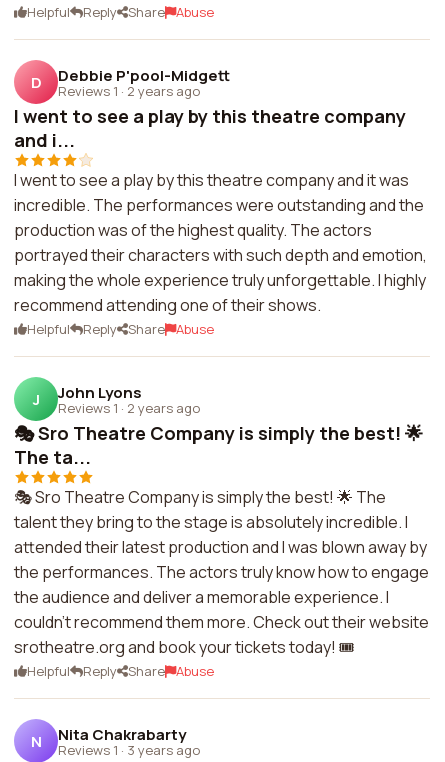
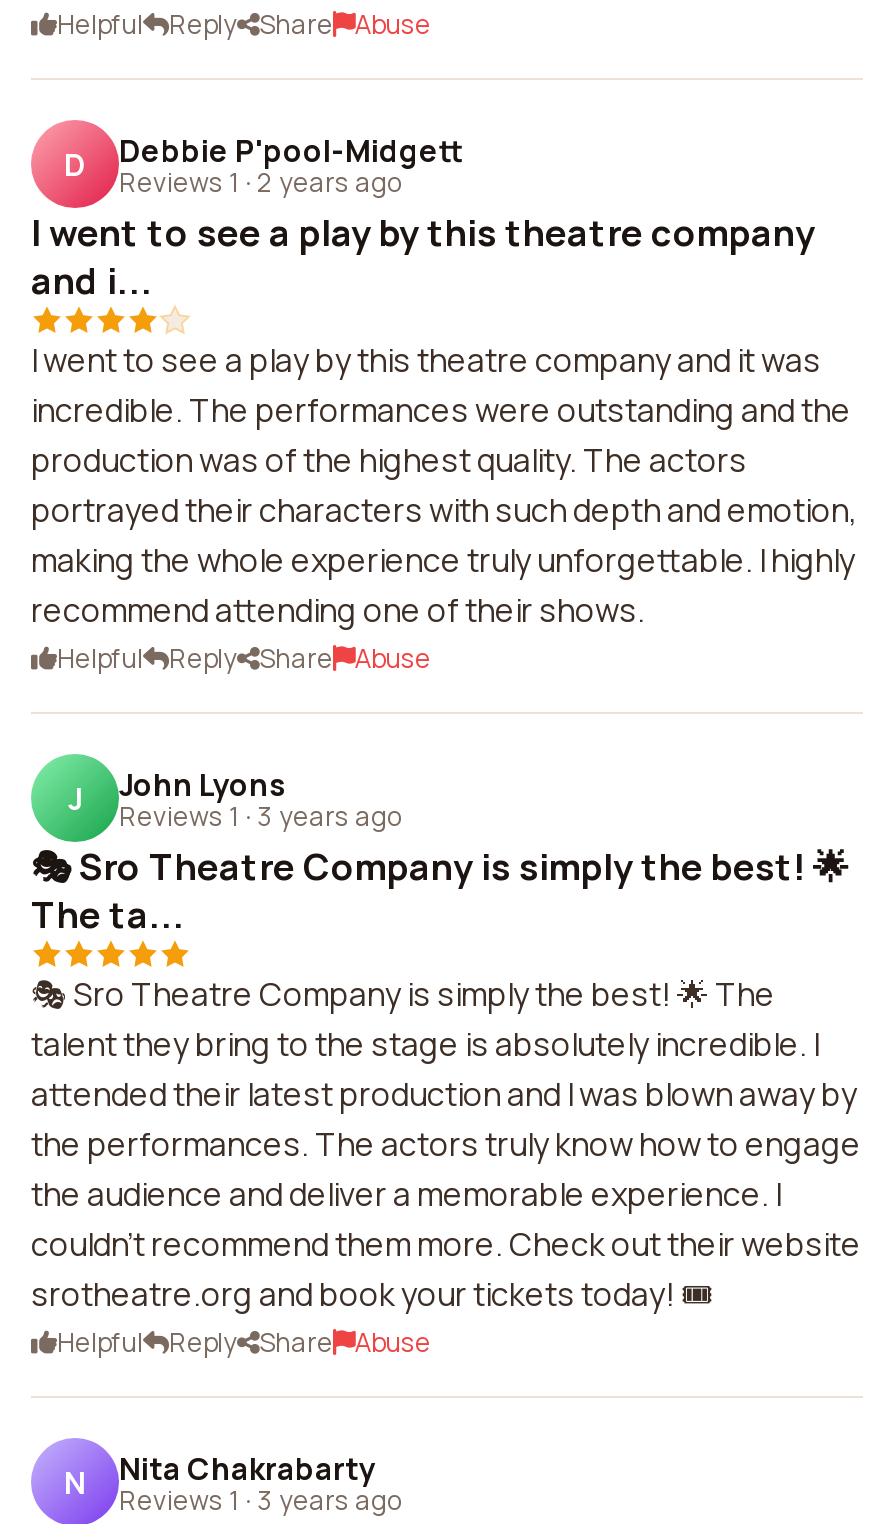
[58,398,200,416] Reviews 1·2 years ago -> [119,797,403,833] Reviews 1·3 years ago

